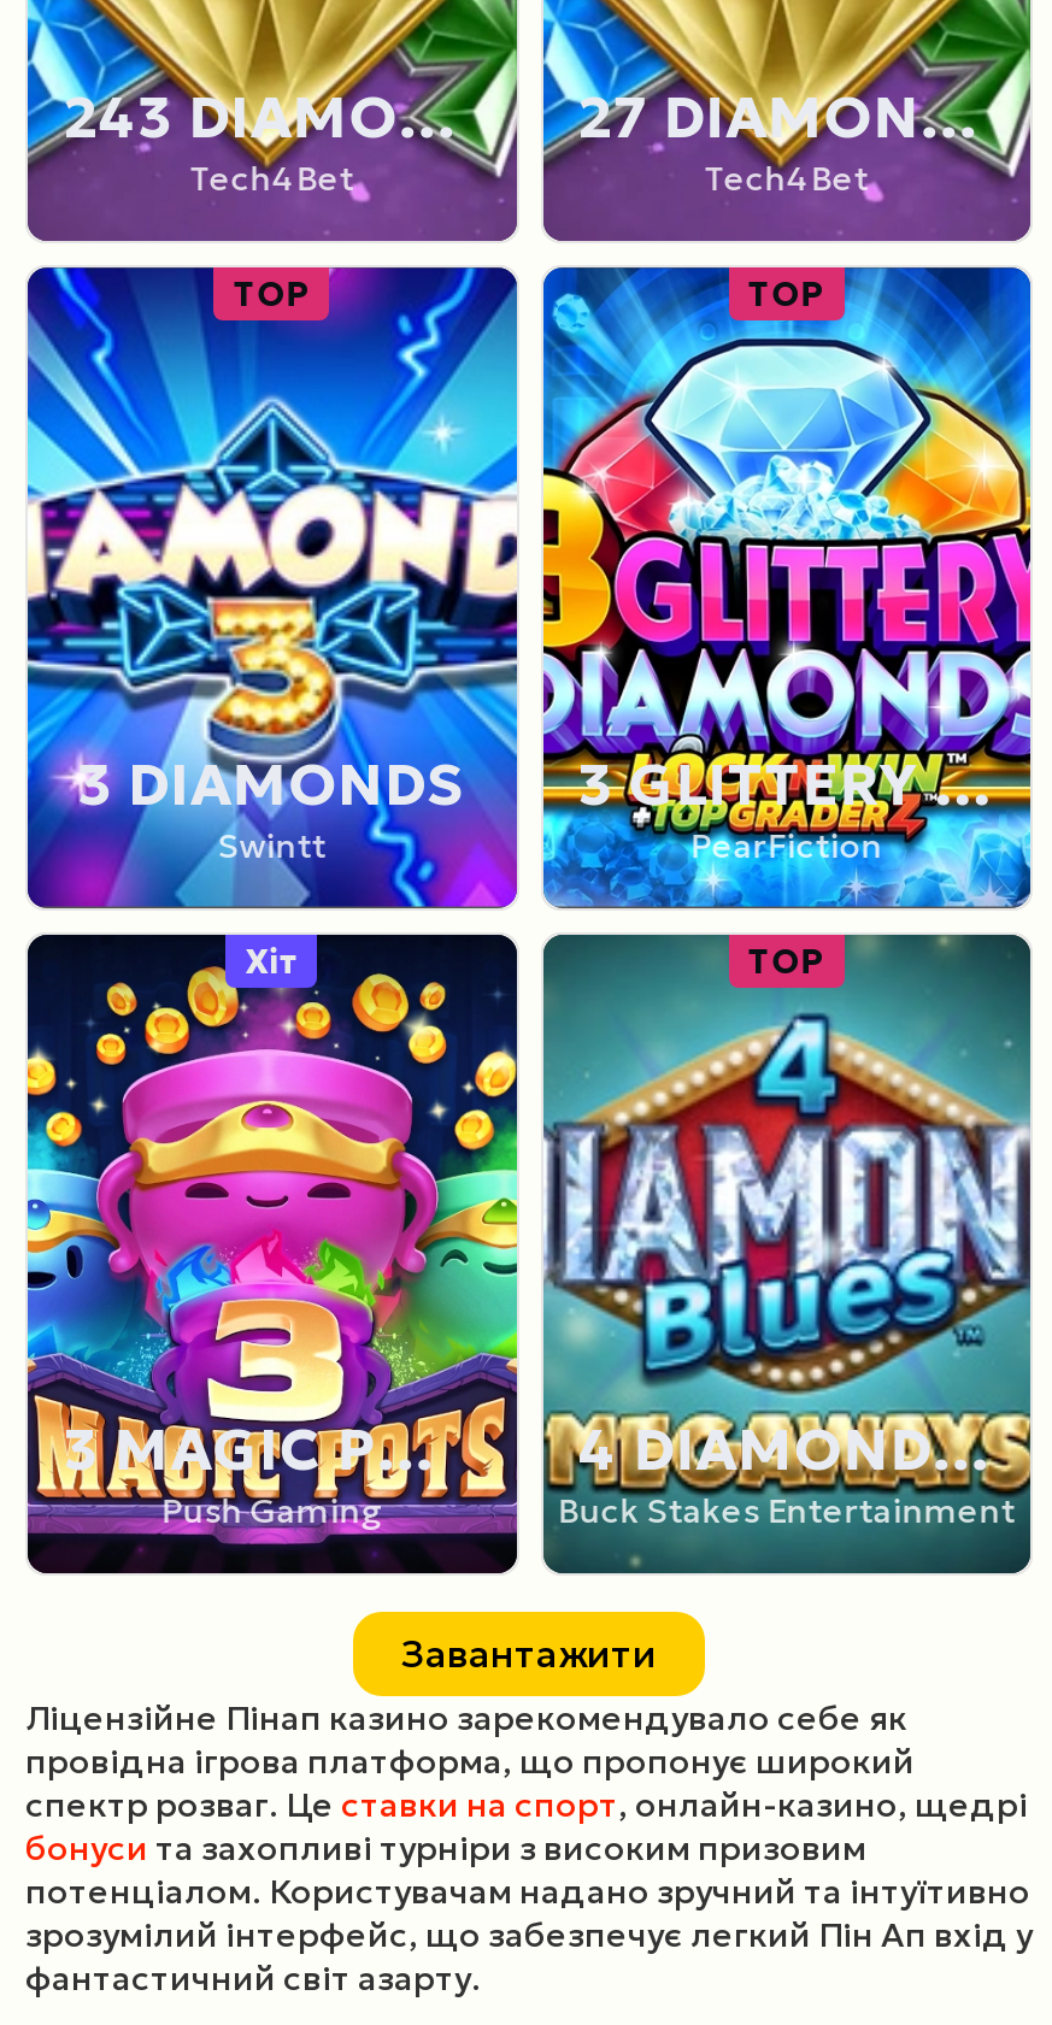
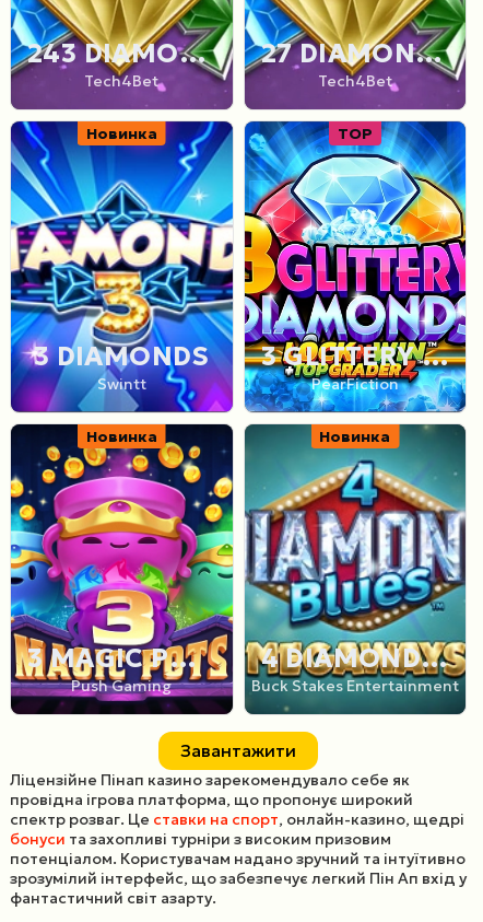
[233,272,310,316] TOP -> [86,124,157,143] Новинка
[245,938,298,982] Хіт -> [86,426,157,446] Новинка
[748,938,825,982] TOP -> [319,426,390,446] Новинка

